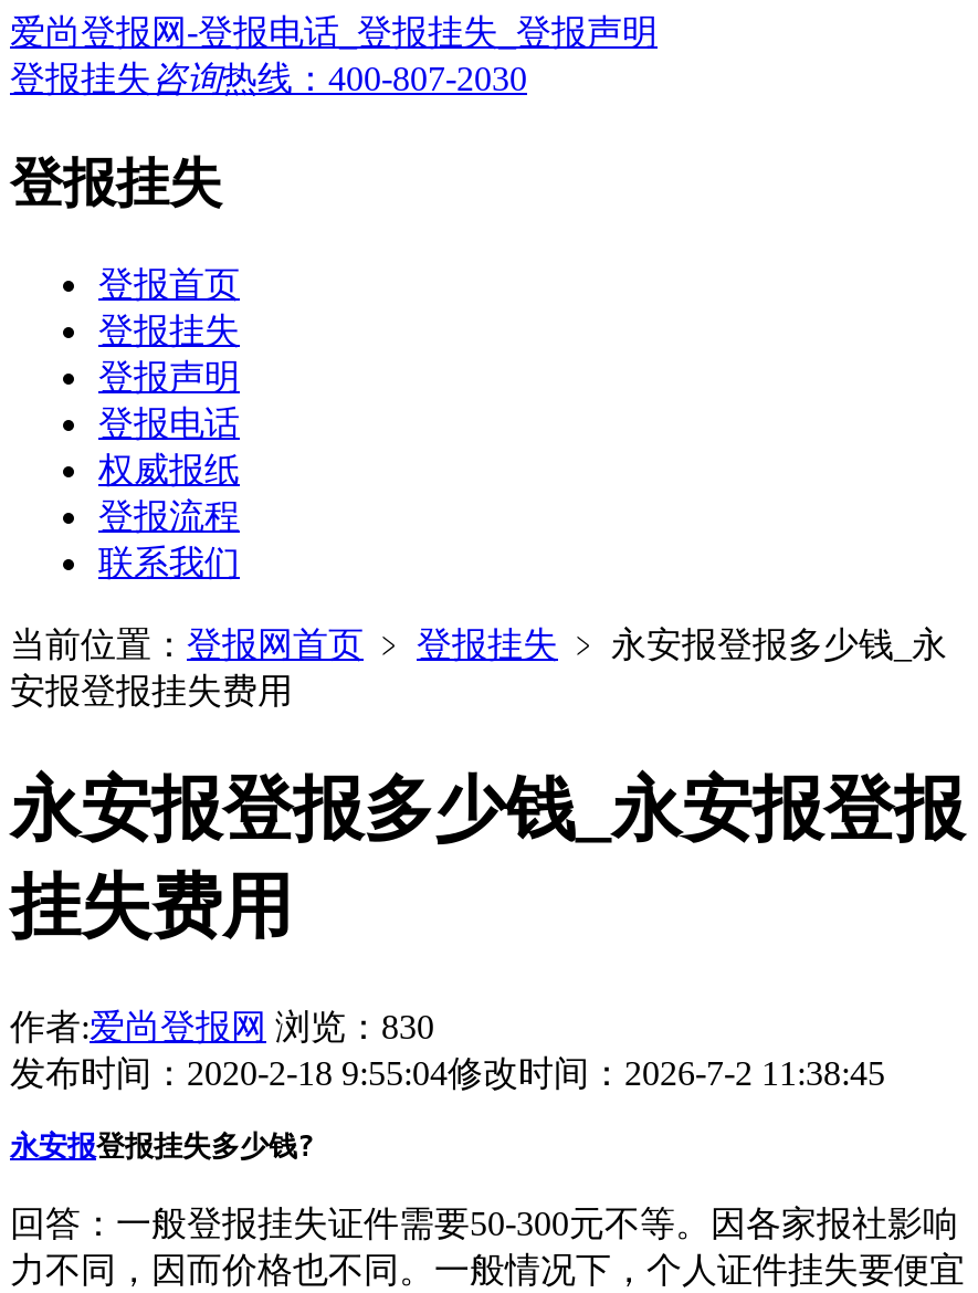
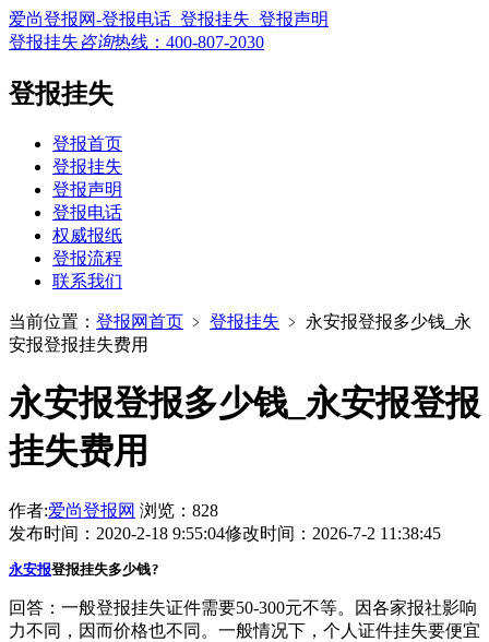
[10,1007,434,1045] 作者:爱尚登报网 浏览：830 -> [9,501,218,519] 作者:爱尚登报网 浏览：828

